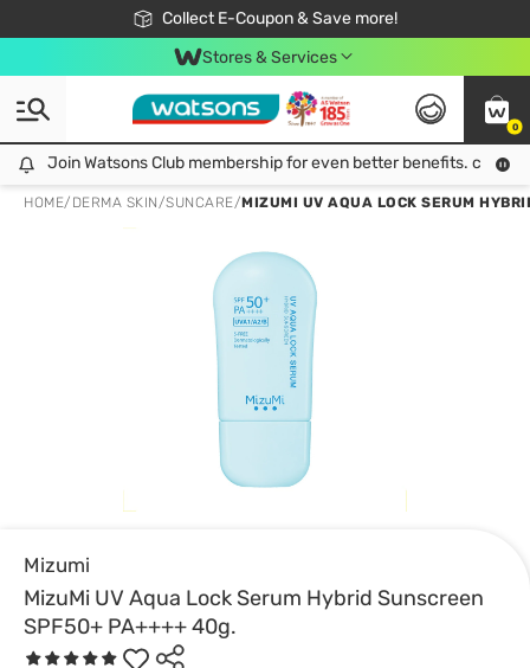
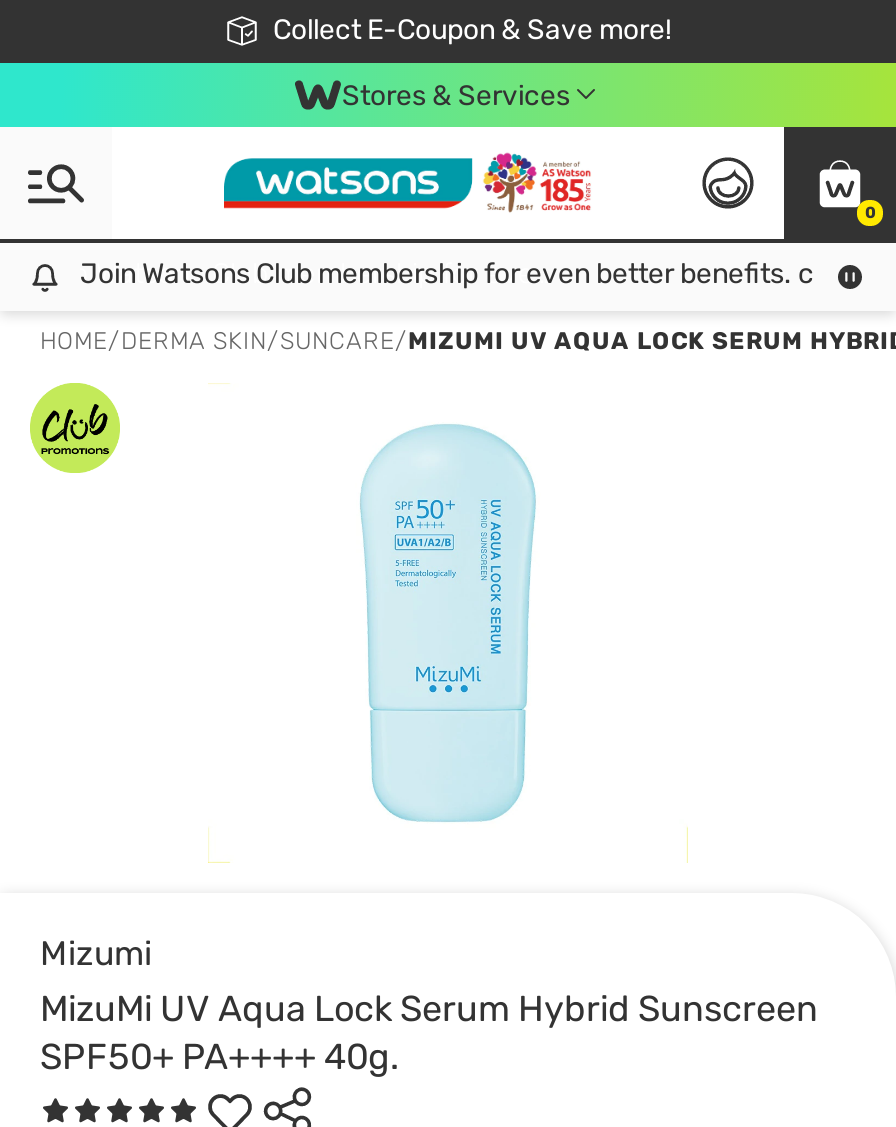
none -> [28,381,122,475] [image]

